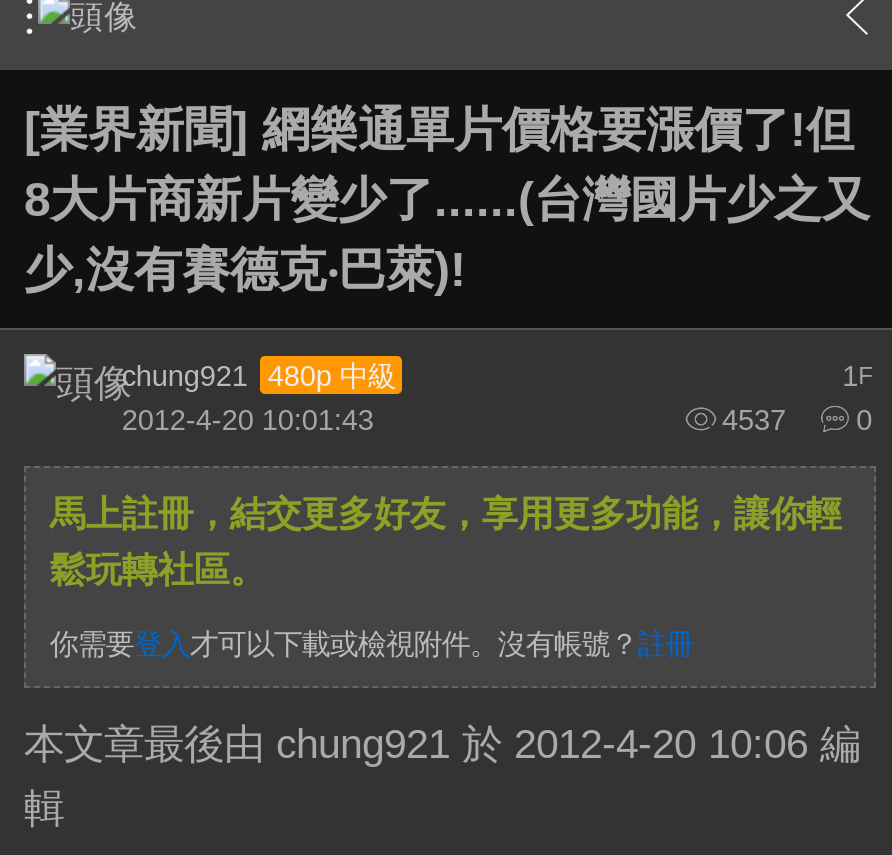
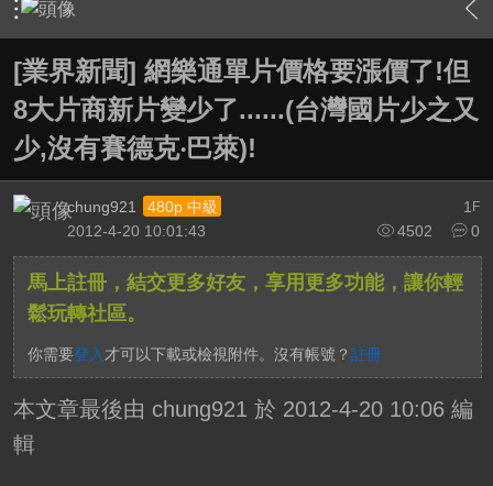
[722,404,872,436] 4537 0 -> [397,222,480,239] 4502 0

